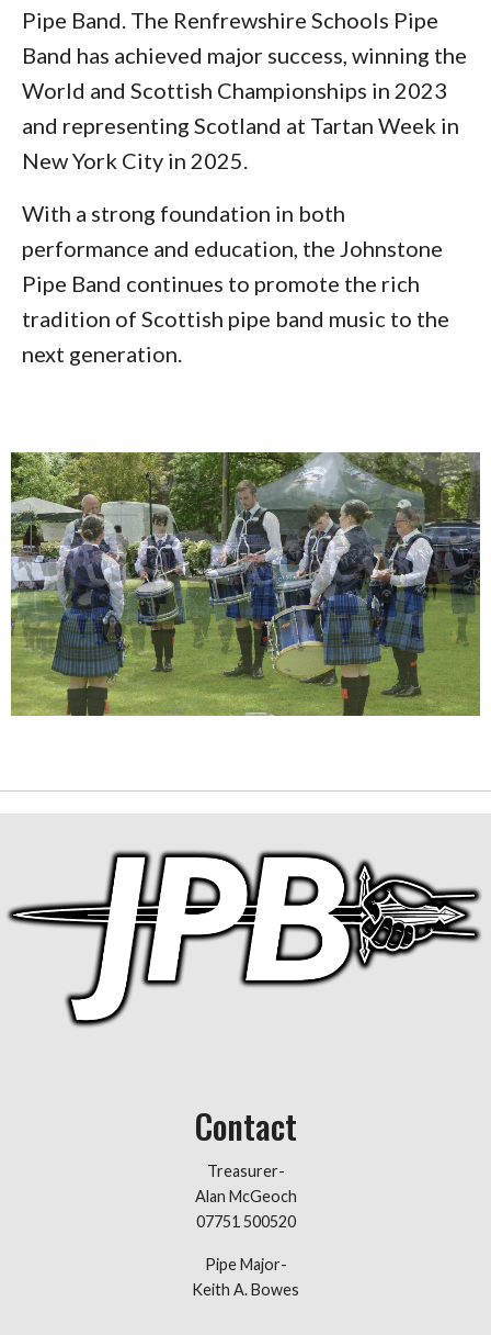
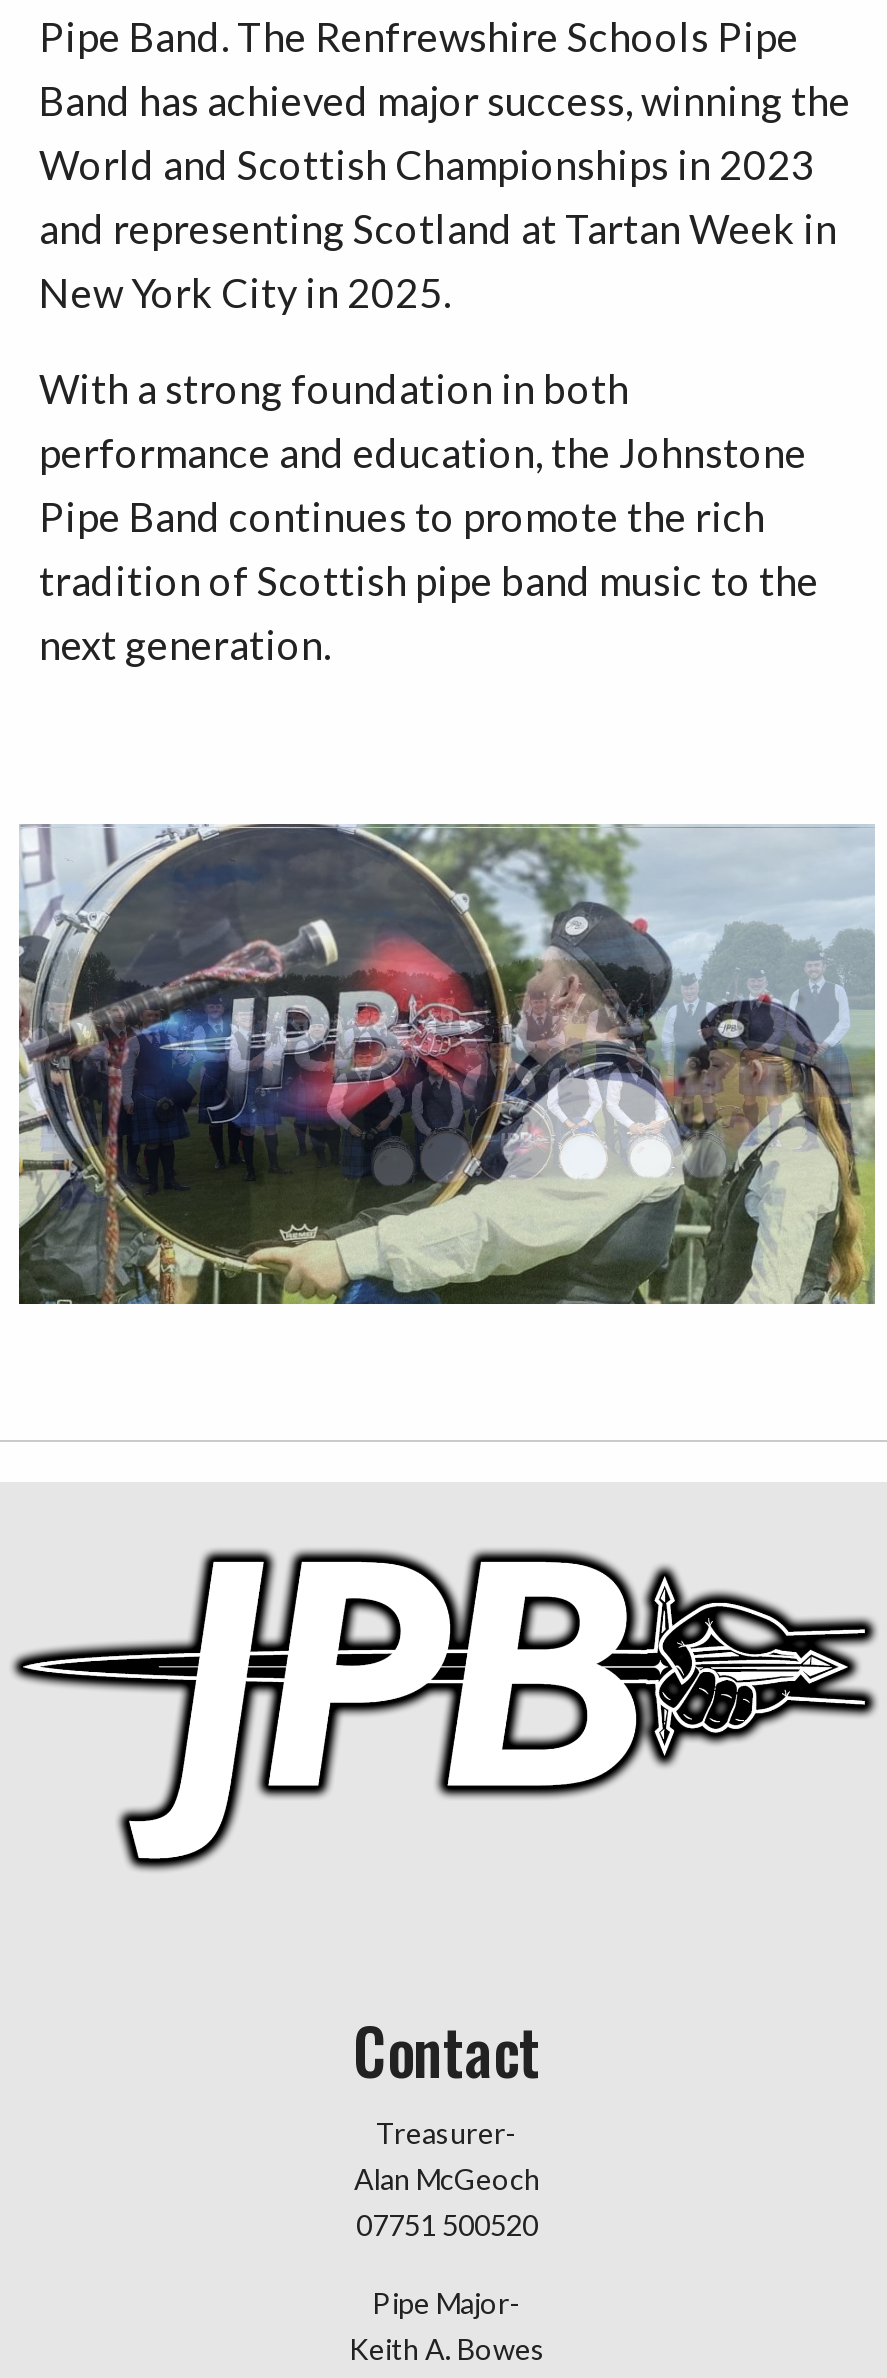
[10,451,481,717] [image] -> [17,824,875,1306] [image]

